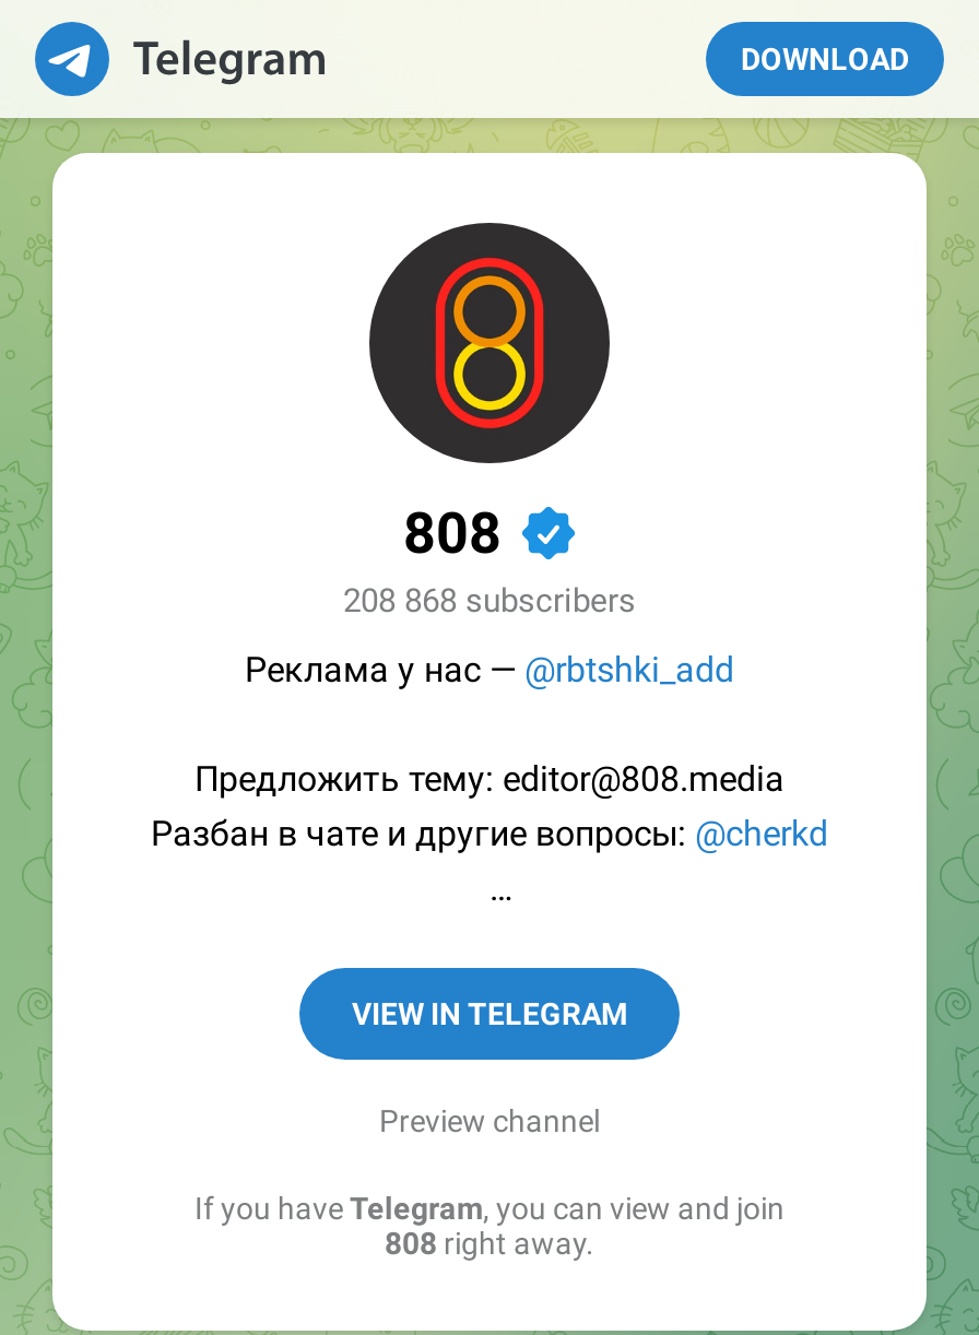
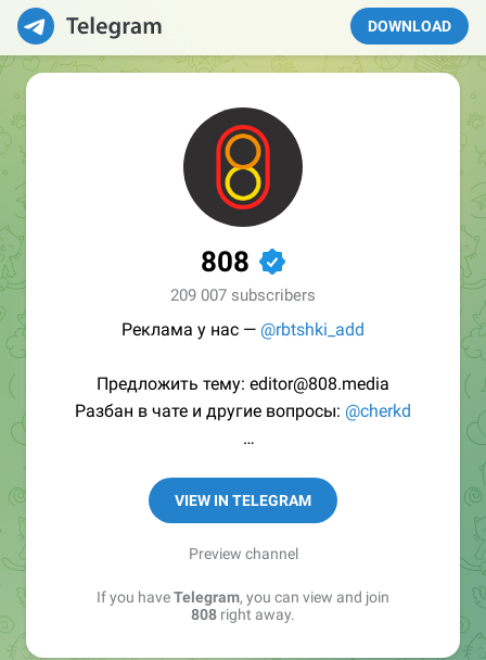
[343,581,636,621] 208 868 subscribers -> [170,285,316,305] 209 007 subscribers

